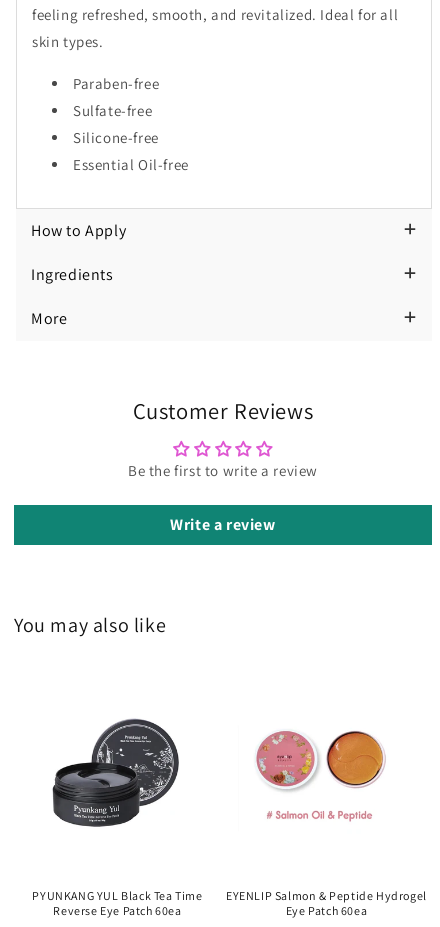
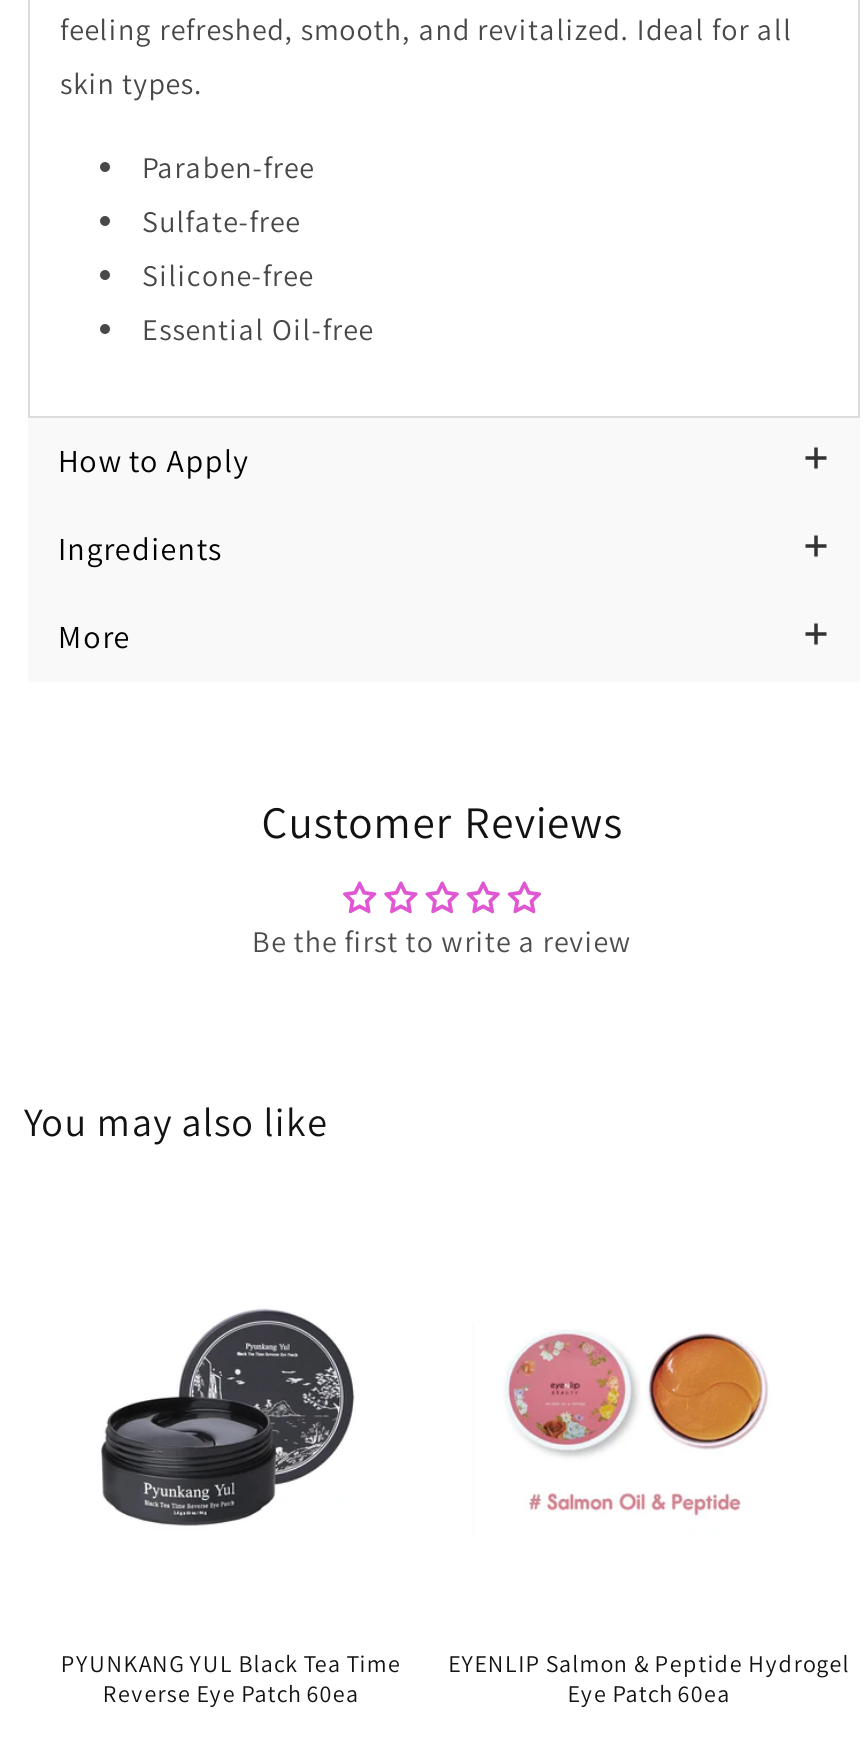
[170,514,276,535] Write a review -> none

